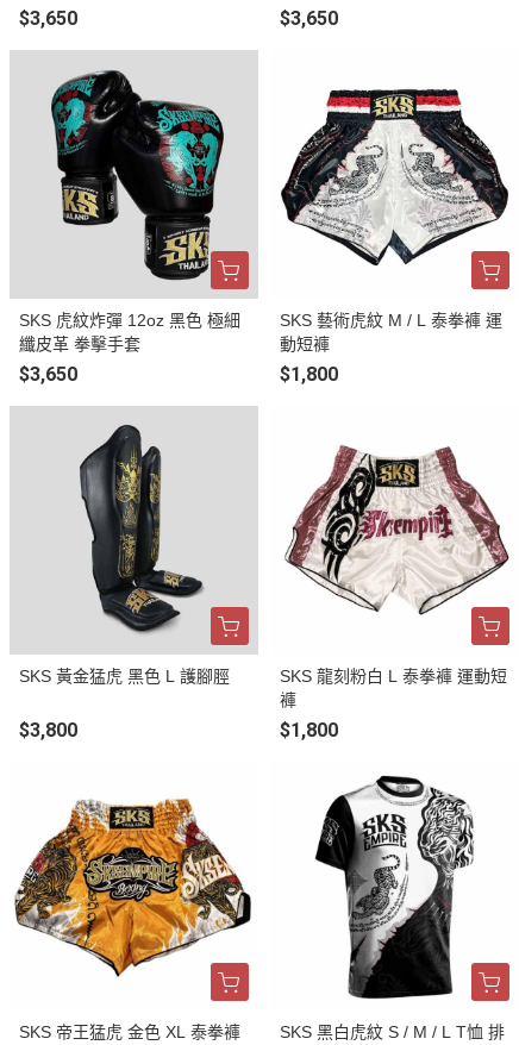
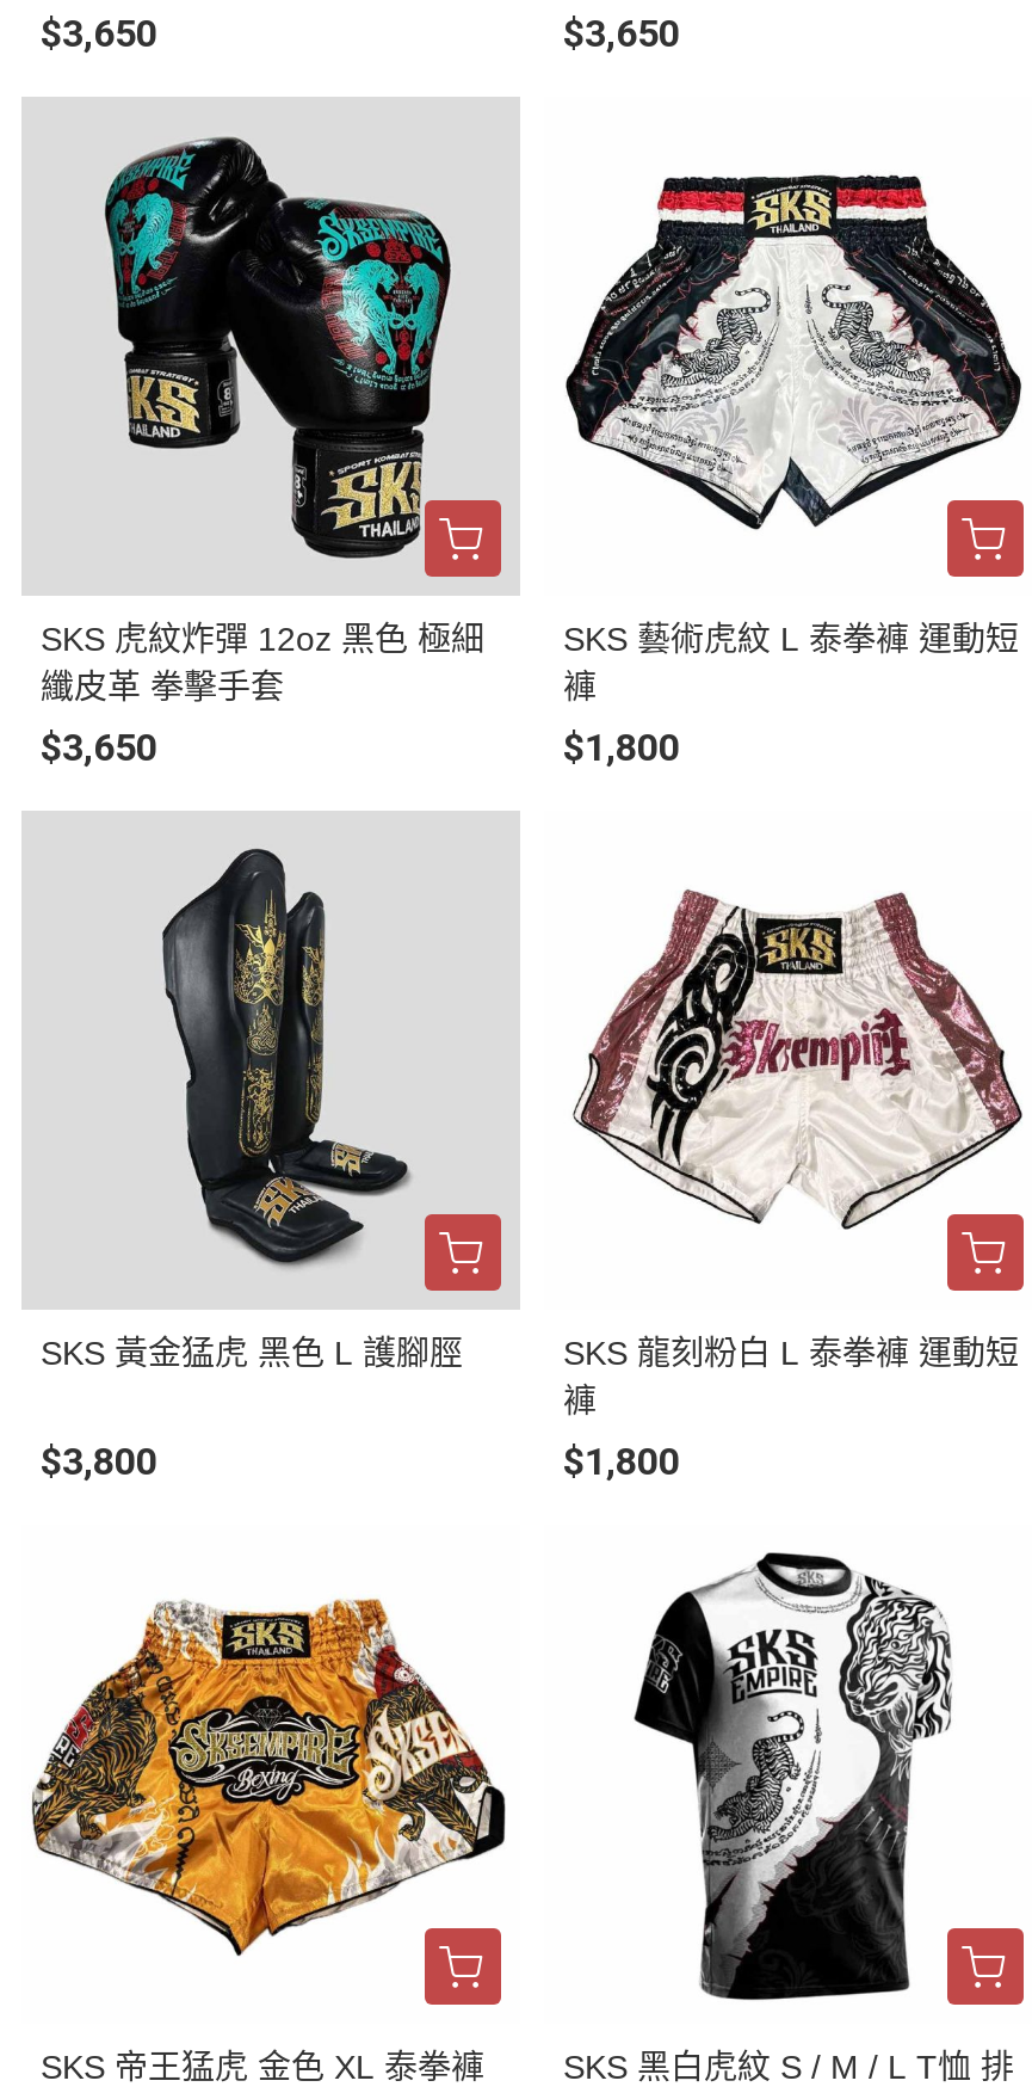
[280,311,502,353] SKS 藝術虎紋 M / L 泰拳褲 運 | 動短褲 -> [563,620,1019,706] SKS 藝術虎紋 L 泰拳褲 運動短 | 褲

